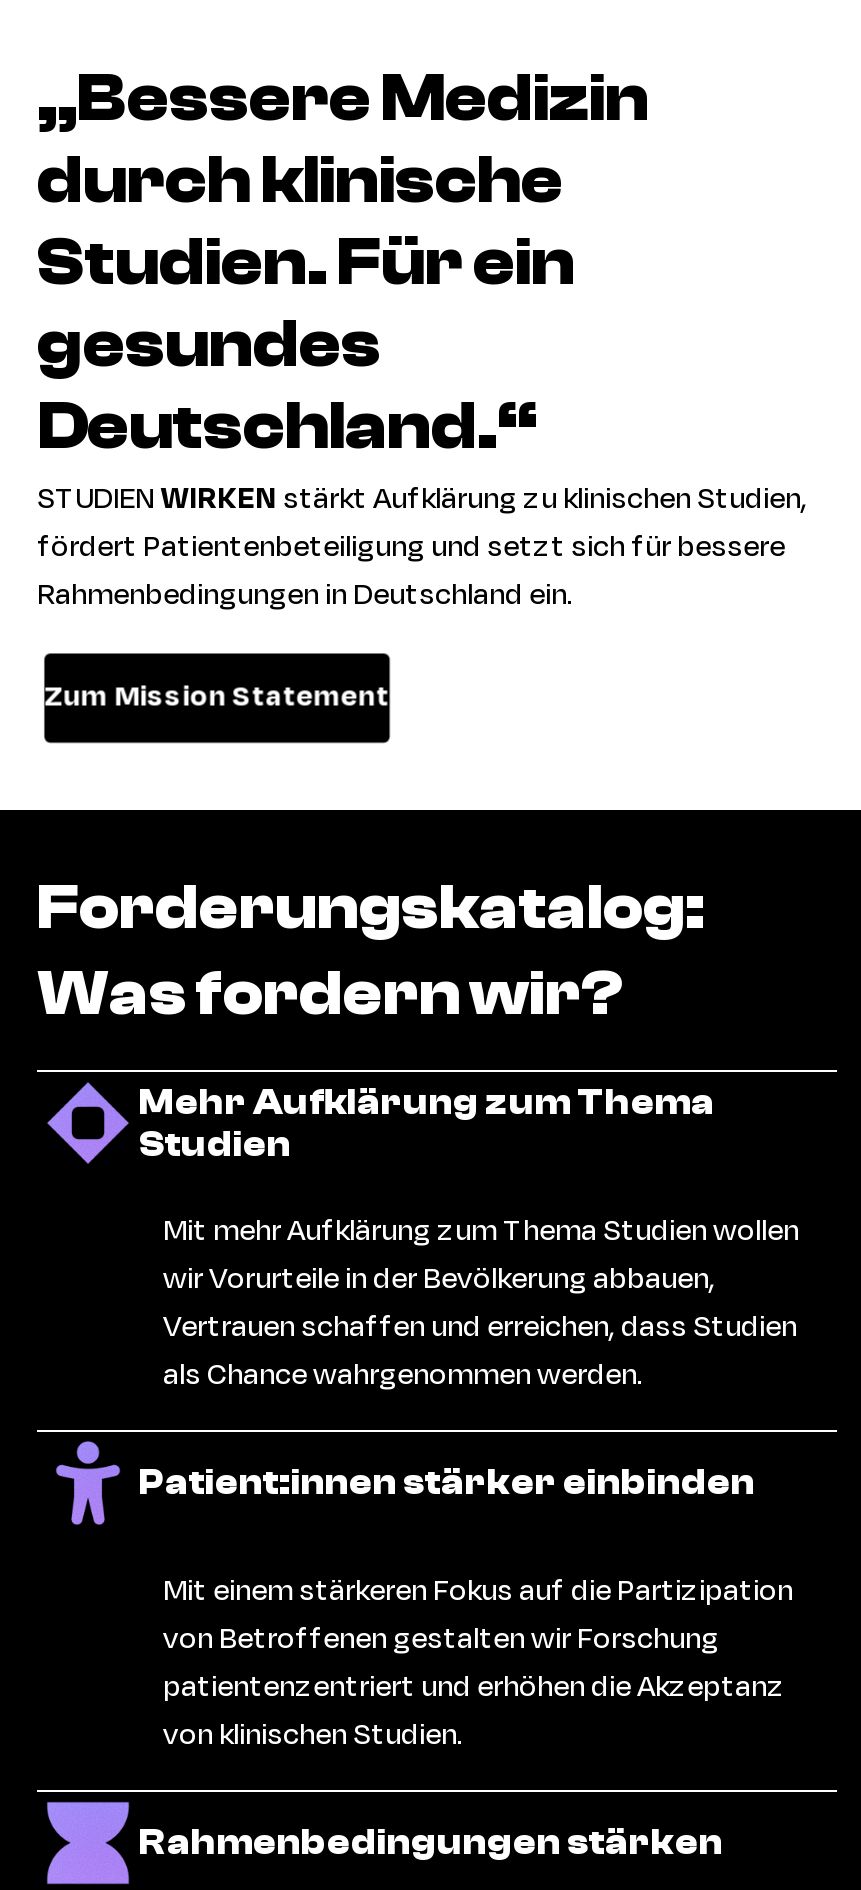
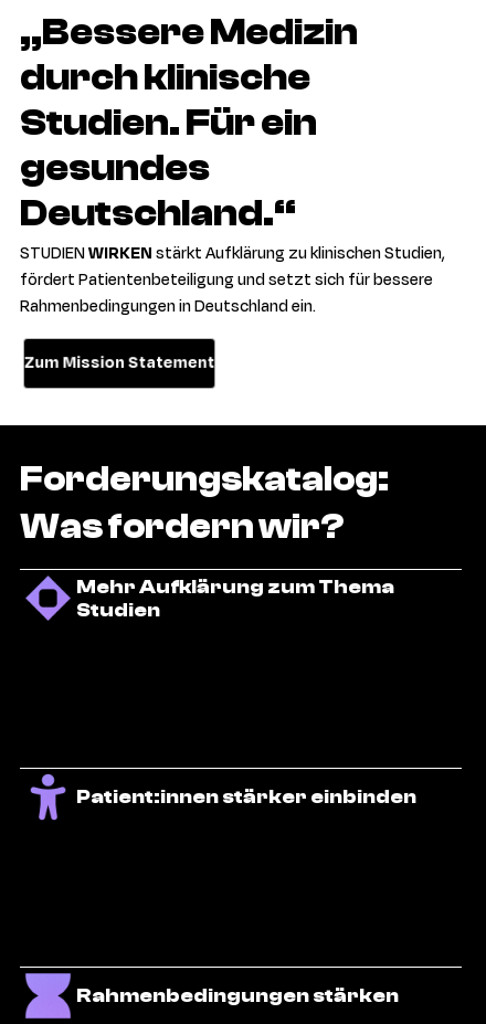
[163,1211,799,1397] Mit mehr Aufklärung zum Thema Studien wollen | wir Vorurteile in der Bevölkerung abbauen, | Vertrauen schaffen und erreichen, dass Studien | als Chance wahrgenommen werden. -> none
[163,1571,793,1757] Mit einem stärkeren Fokus auf die Partizipation | von Betroffenen gestalten wir Forschung | patientenzentriert und erhöhen die Akzeptanz | von klinischen Studien. -> none

